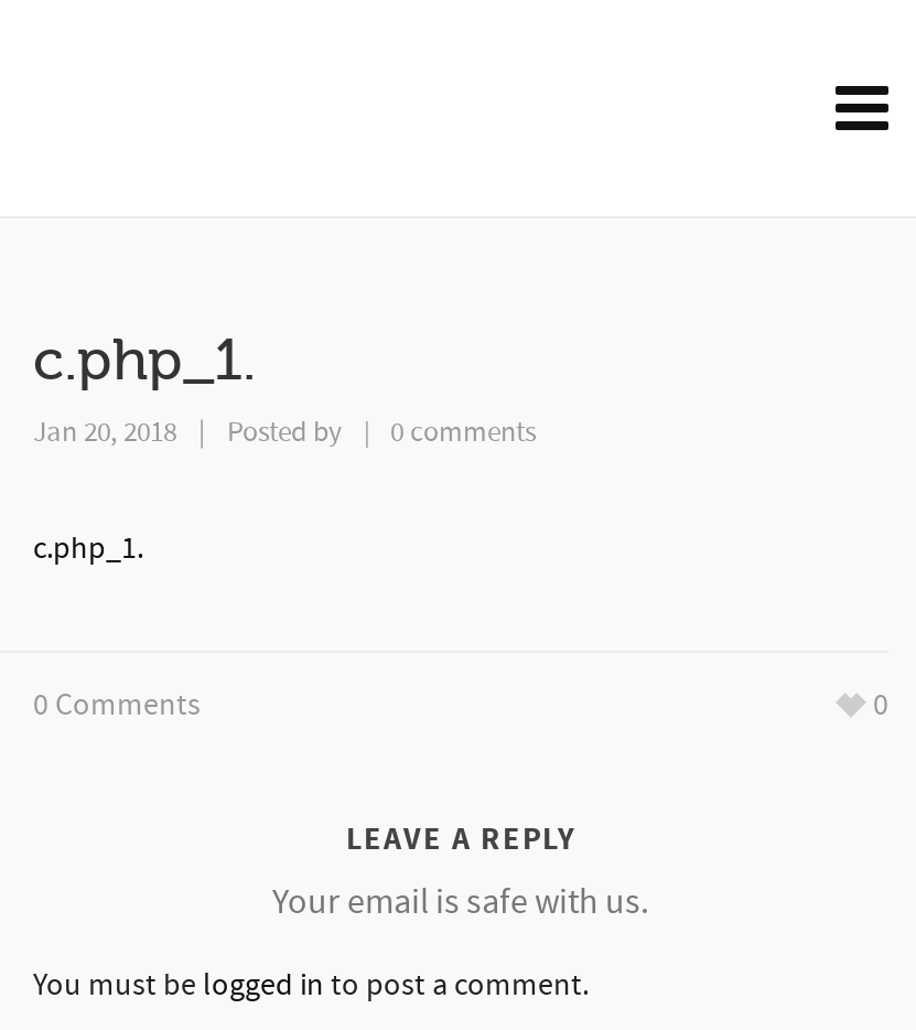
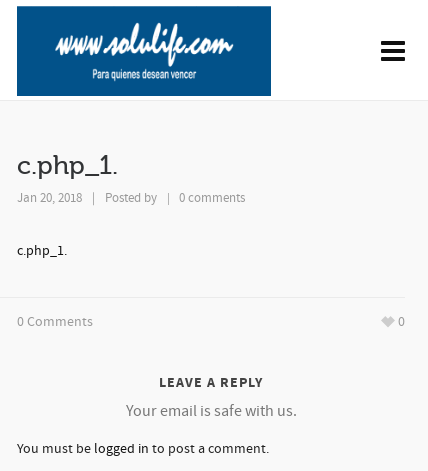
none -> [16,5,272,97] [image]

